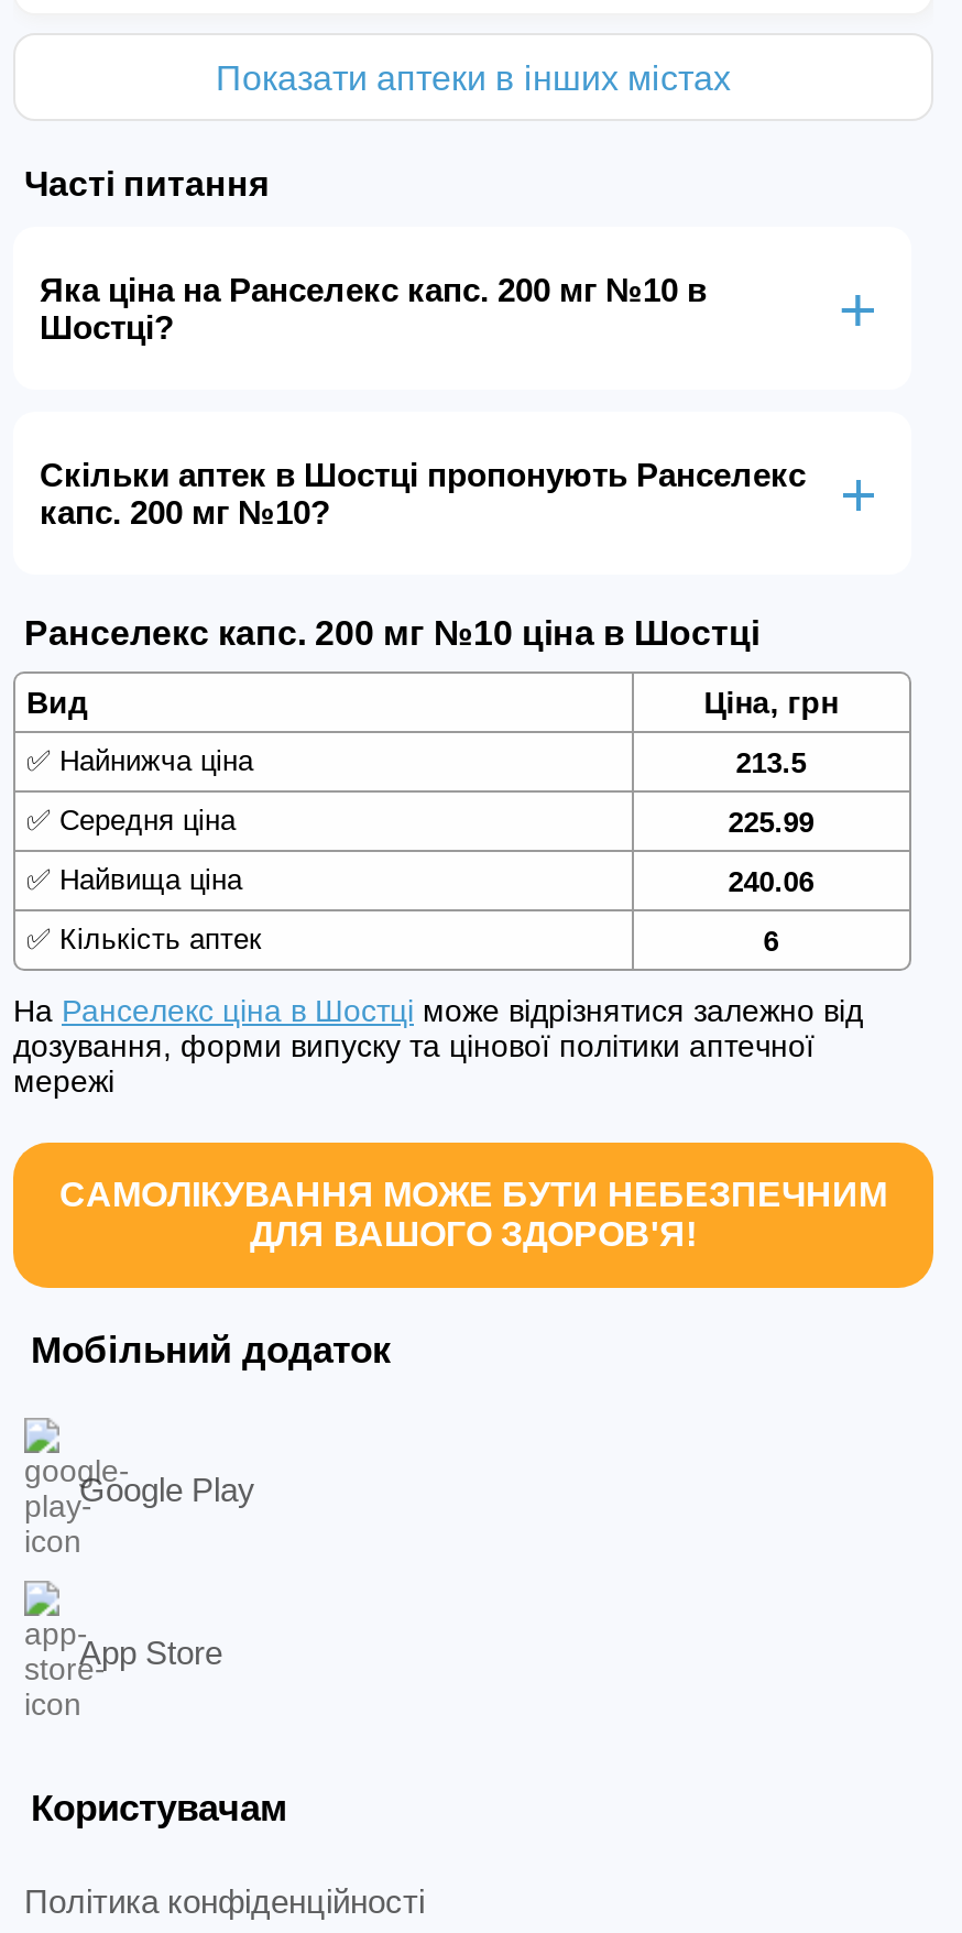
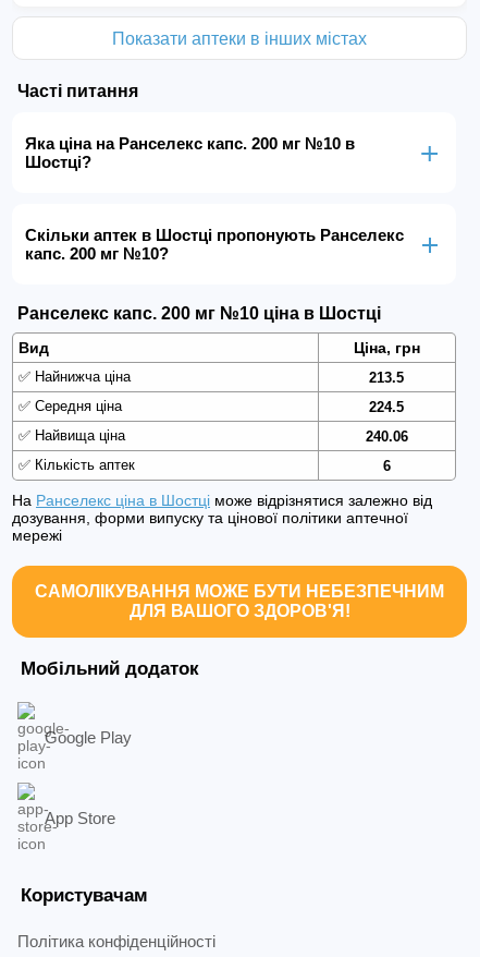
[728,805,814,838] 225.99 -> [369,398,404,415] 224.5

